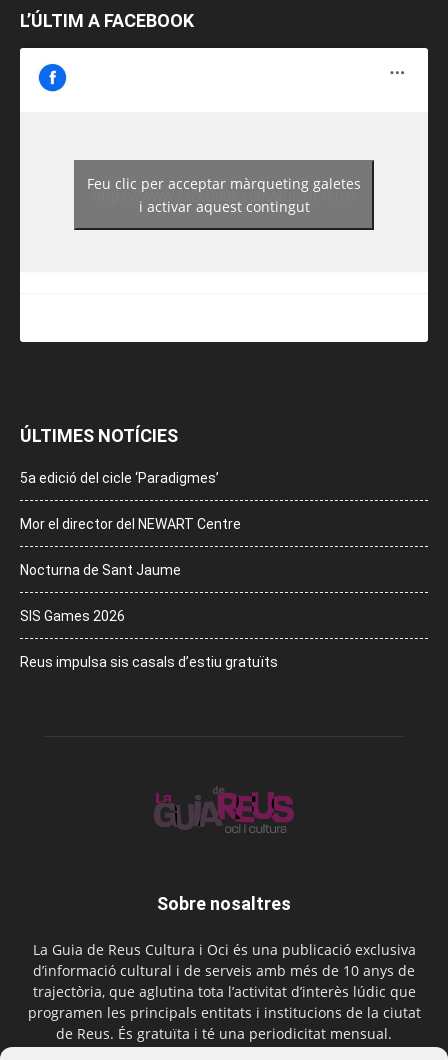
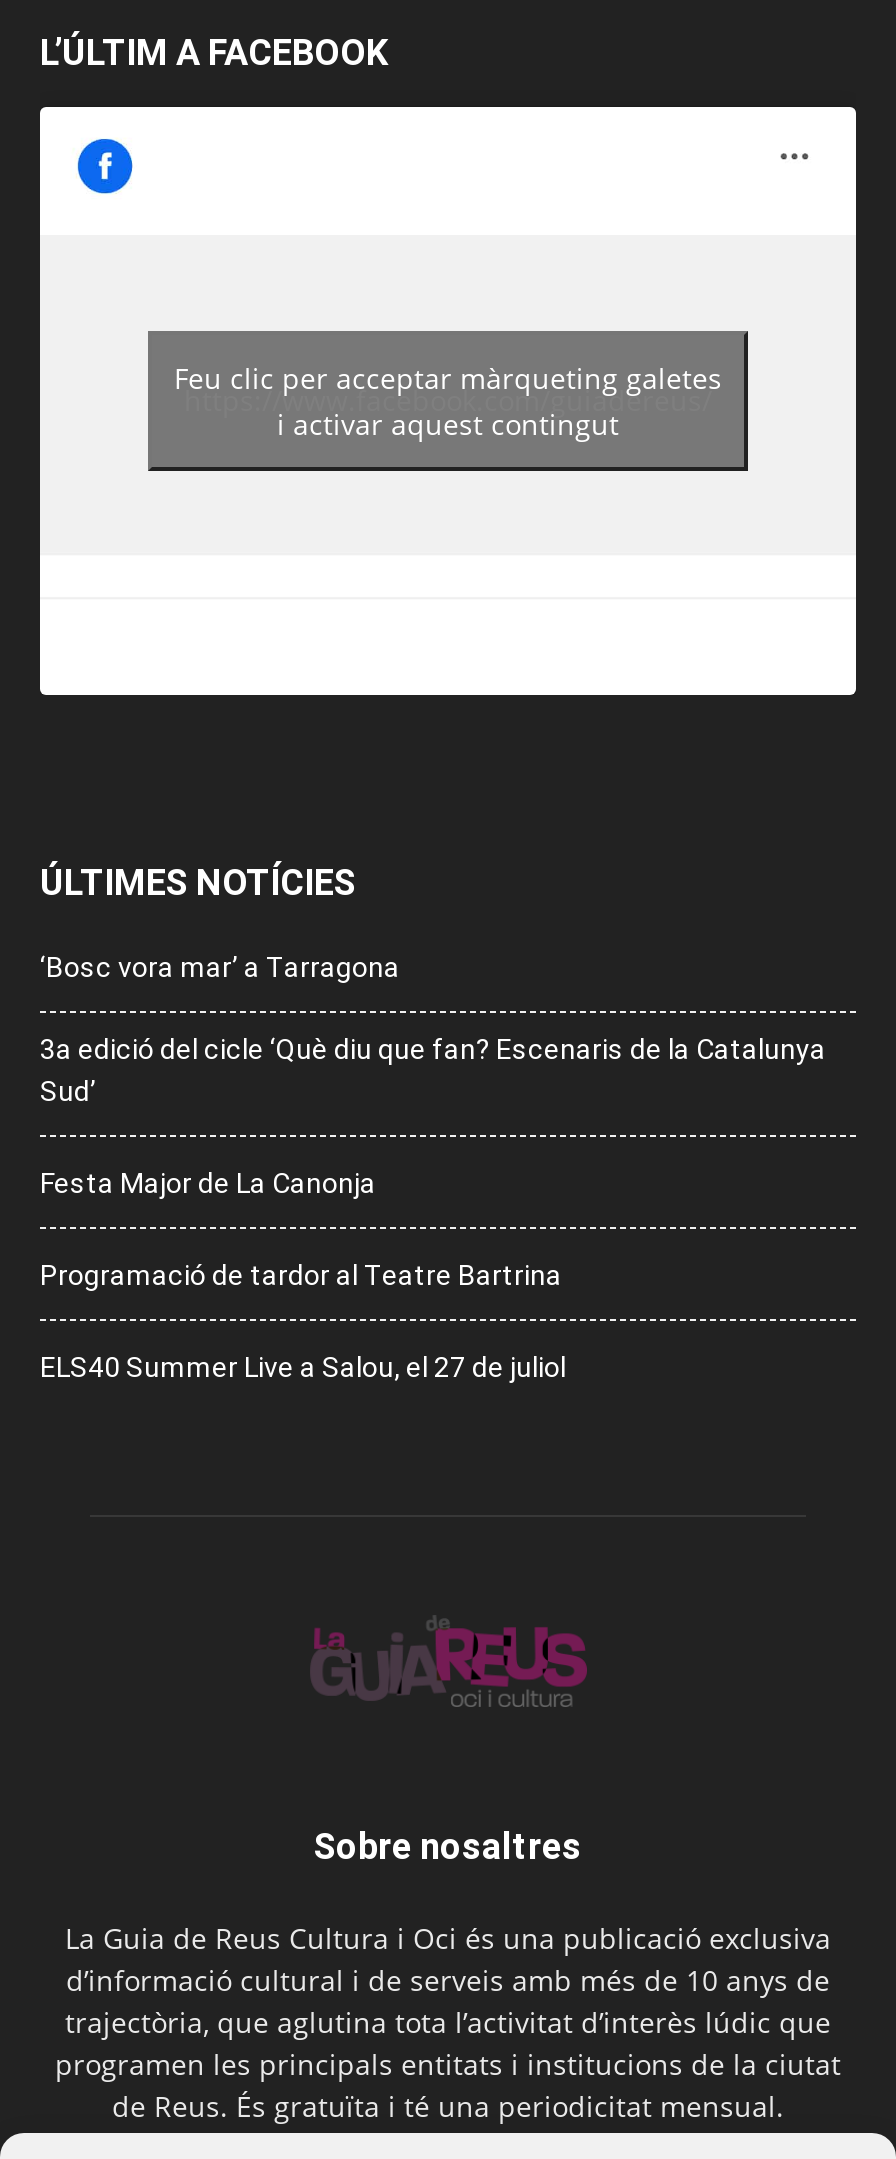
[20,470,219,486] 5a edició del cicle ‘Paradigmes’ -> [40,951,400,983] ‘Bosc vora mar’ a Tarragona
[20,516,241,532] Mor el director del NEWART Centre -> [40,1033,826,1107] 3a edició del cicle ‘Què diu que fan? Escenaris de la Catalunya | Sud’
[20,562,181,578] Nocturna de Sant Jaume -> [40,1167,376,1199] Festa Major de La Canonja
[20,608,125,624] SIS Games 2026 -> [40,1259,562,1291] Programació de tardor al Teatre Bartrina
[20,654,278,670] Reus impulsa sis casals d’estiu gratuïts -> [40,1351,566,1383] ELS40 Summer Live a Salou, el 27 de juliol

